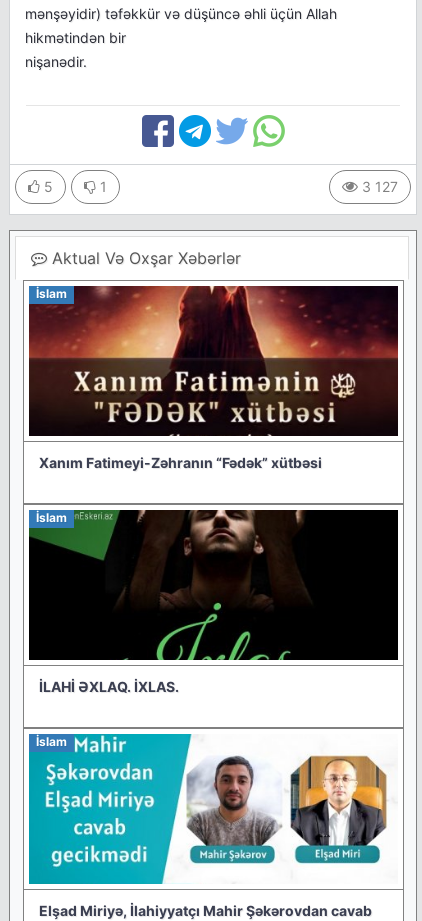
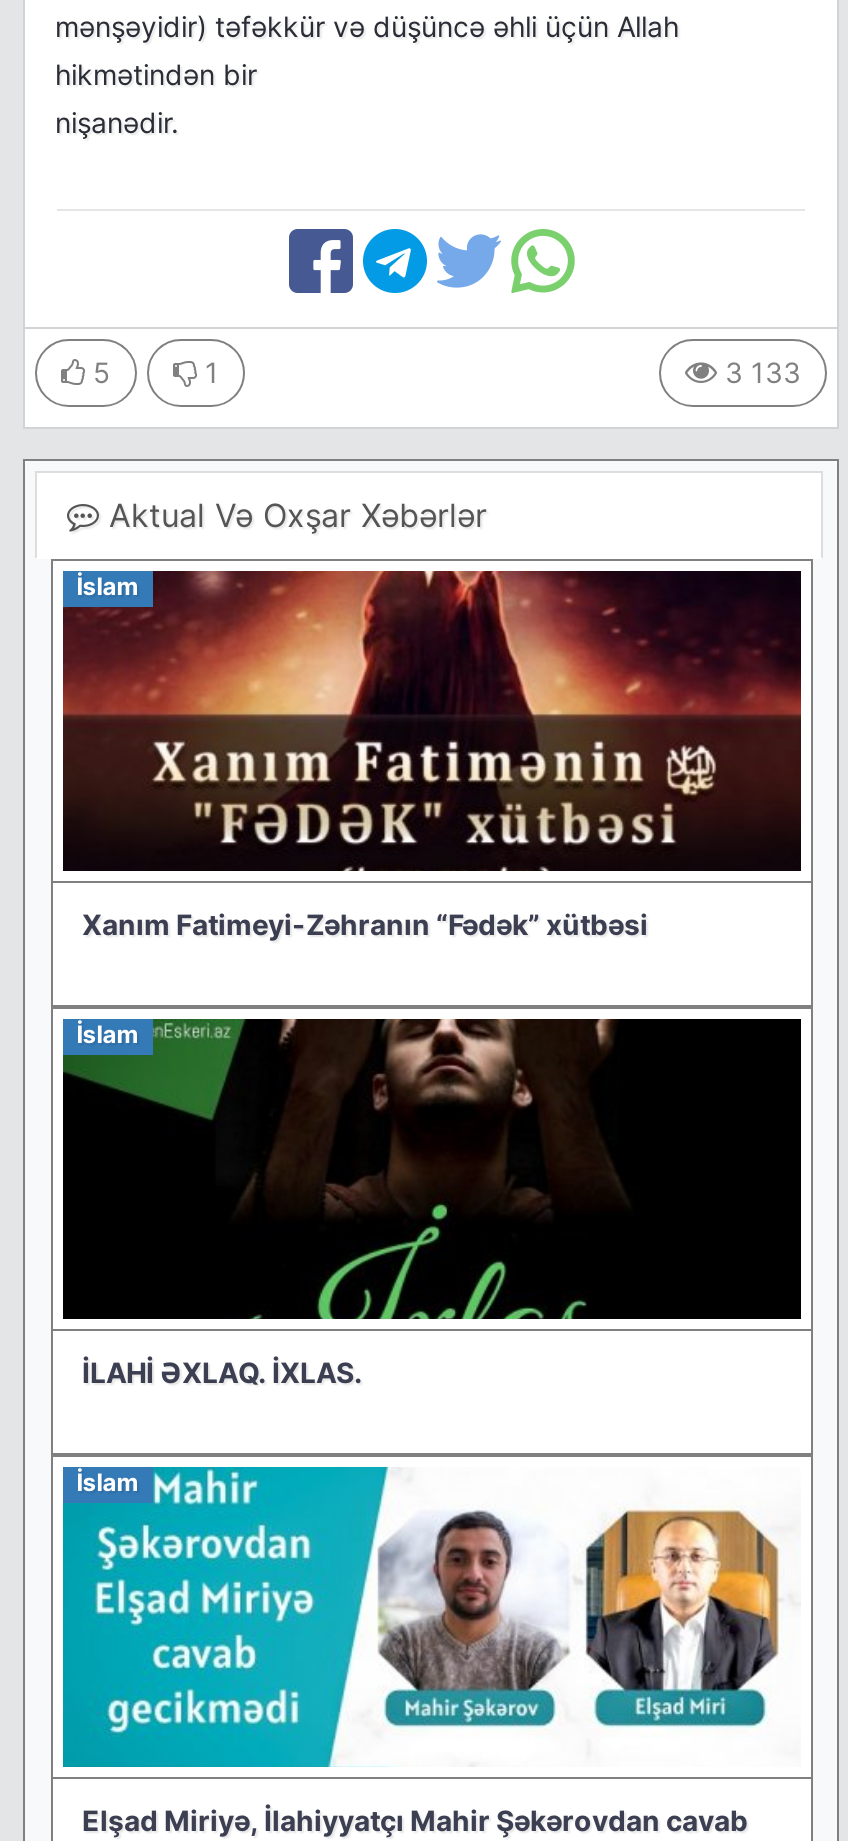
[358,178,398,195] 3 127 -> [717,354,801,388] 3 133

